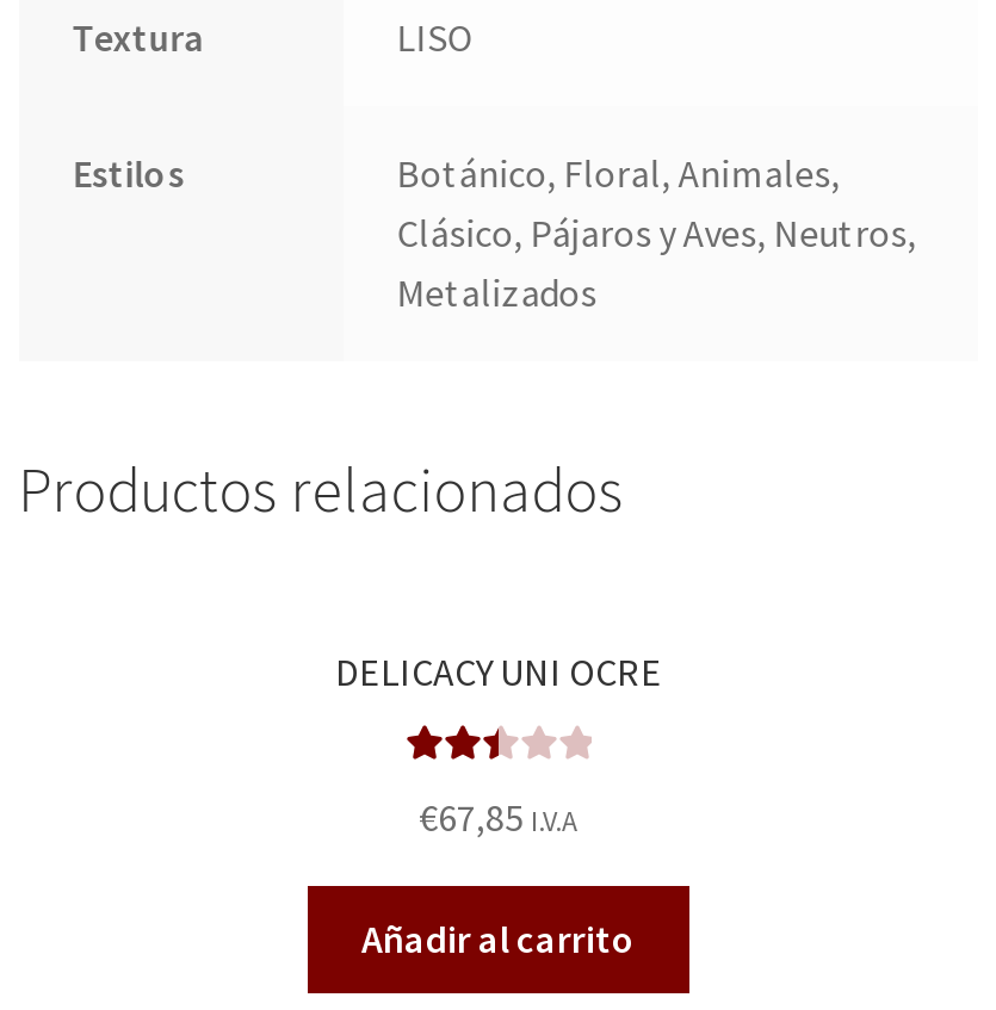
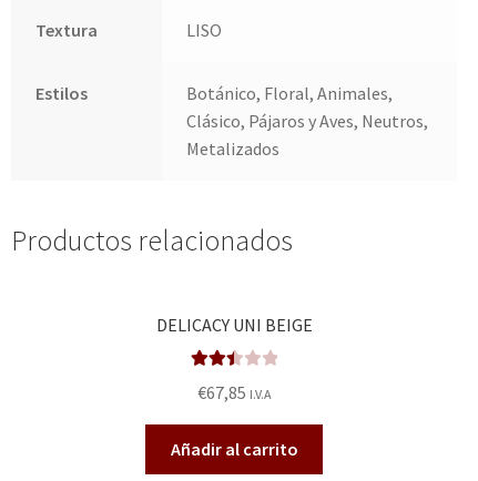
[335,648,662,696] DELICACY UNI OCRE -> [156,314,312,336] DELICACY UNI BEIGE

